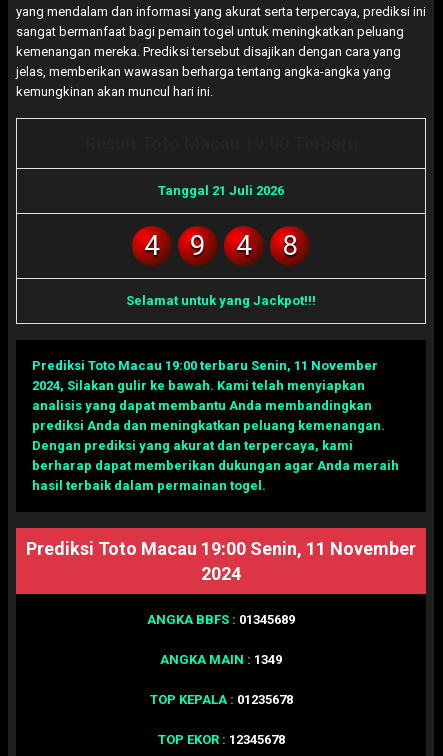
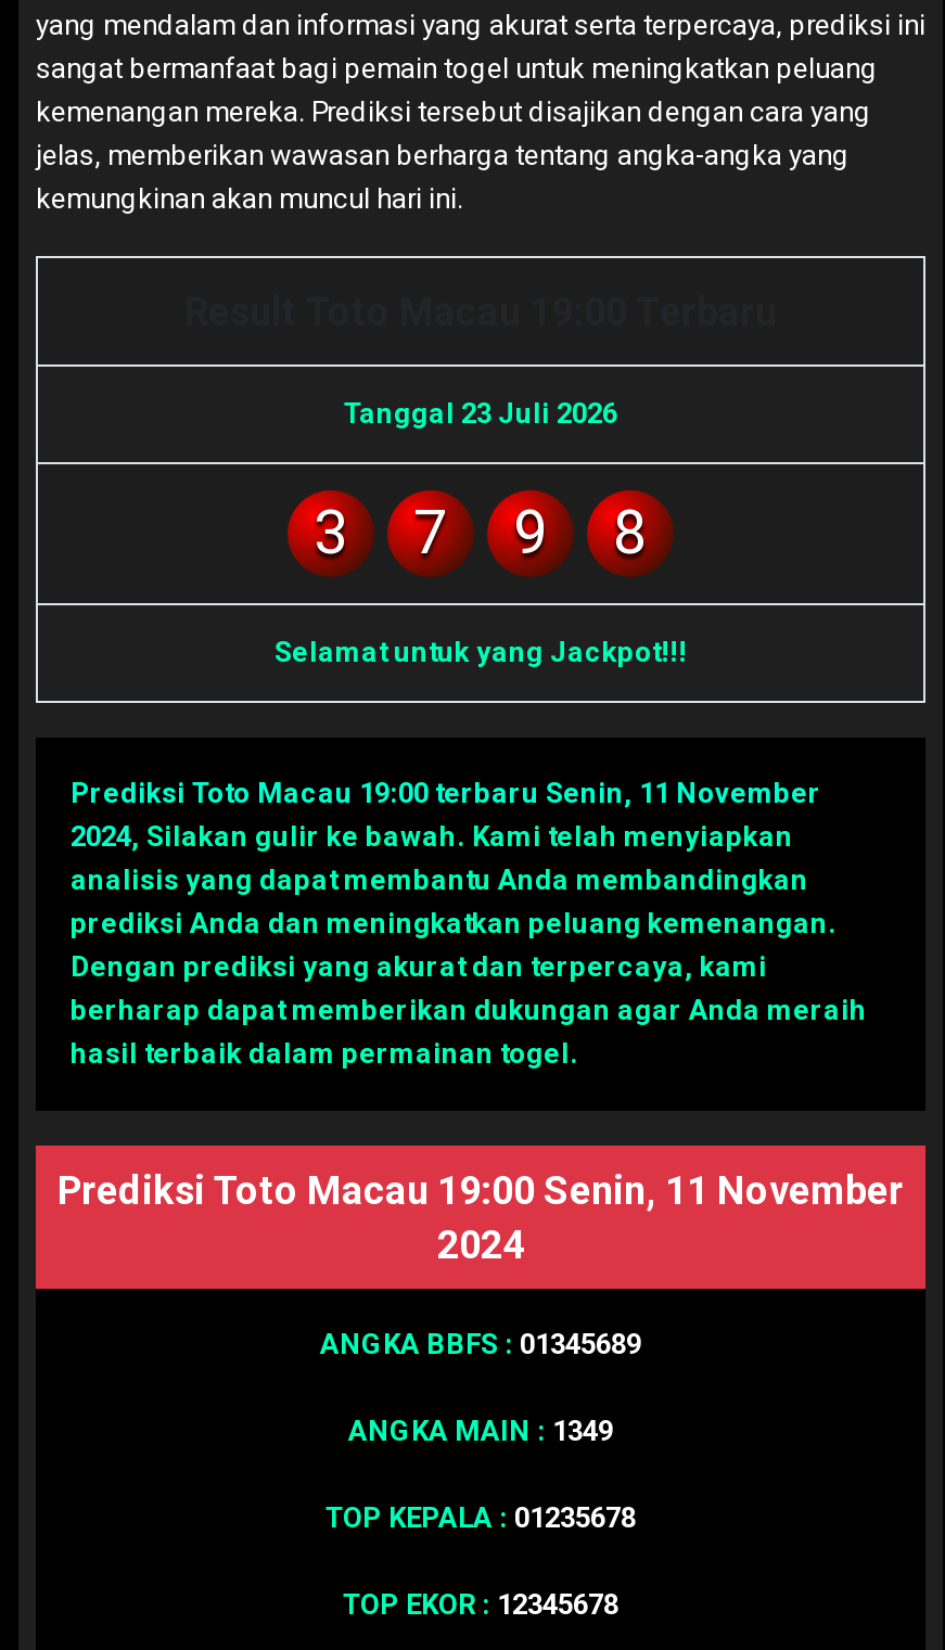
[158,183,284,198] Tanggal 21 Juli 2026 -> [344,397,617,430] Tanggal 23 Juli 2026
[144,229,160,262] 4 -> [314,497,448,568] 3 | 7
[236,229,252,262] 4 -> none

